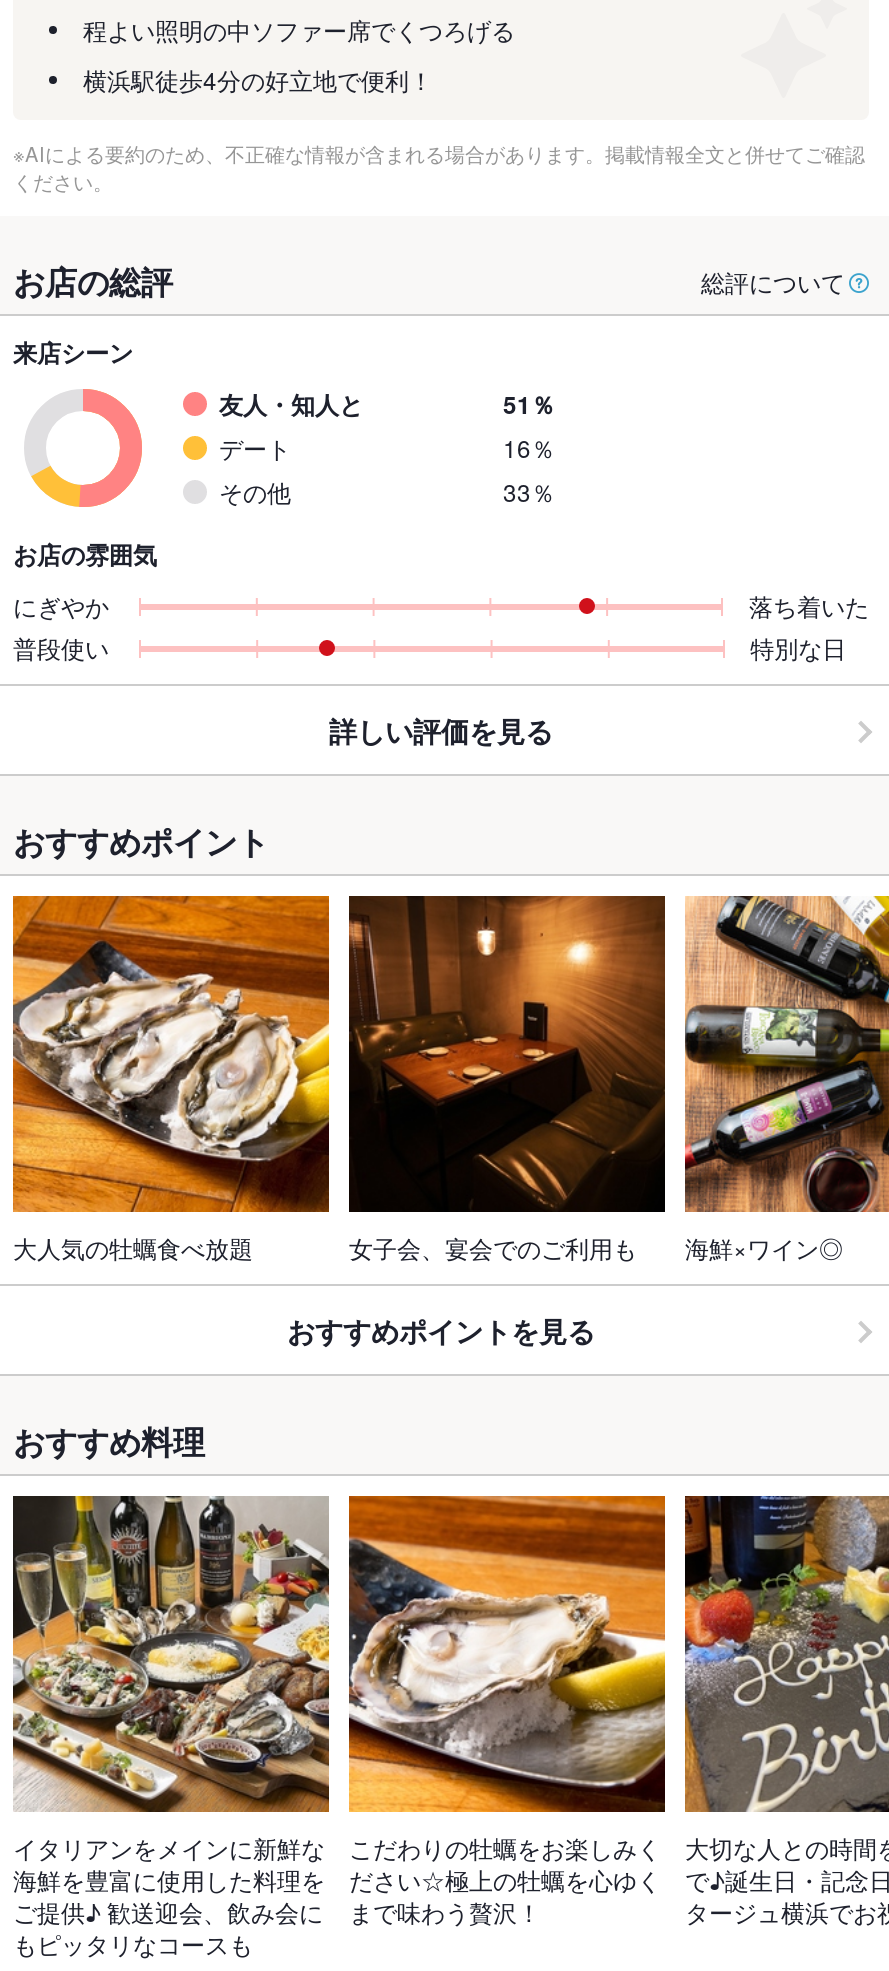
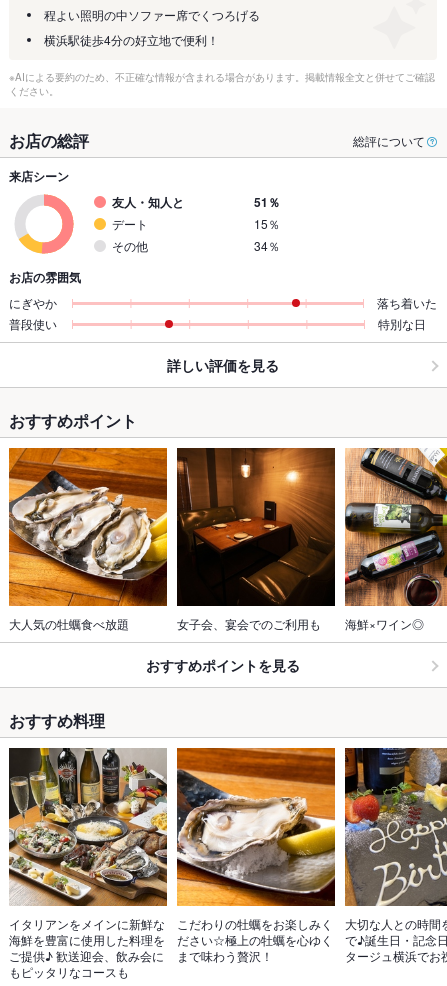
[503,430,555,464] 16％ -> [254,215,280,232] 15％
[503,474,555,508] 33％ -> [254,237,280,254] 34％

